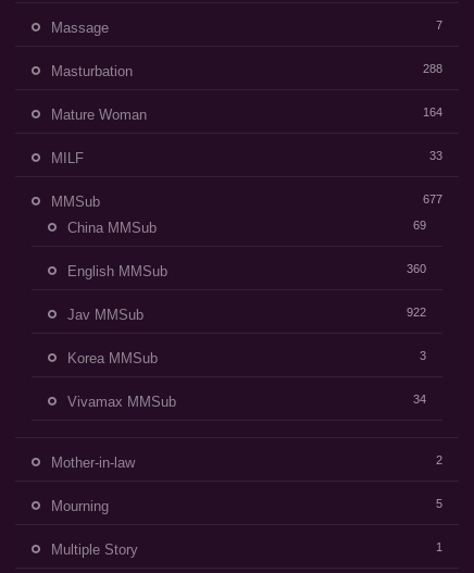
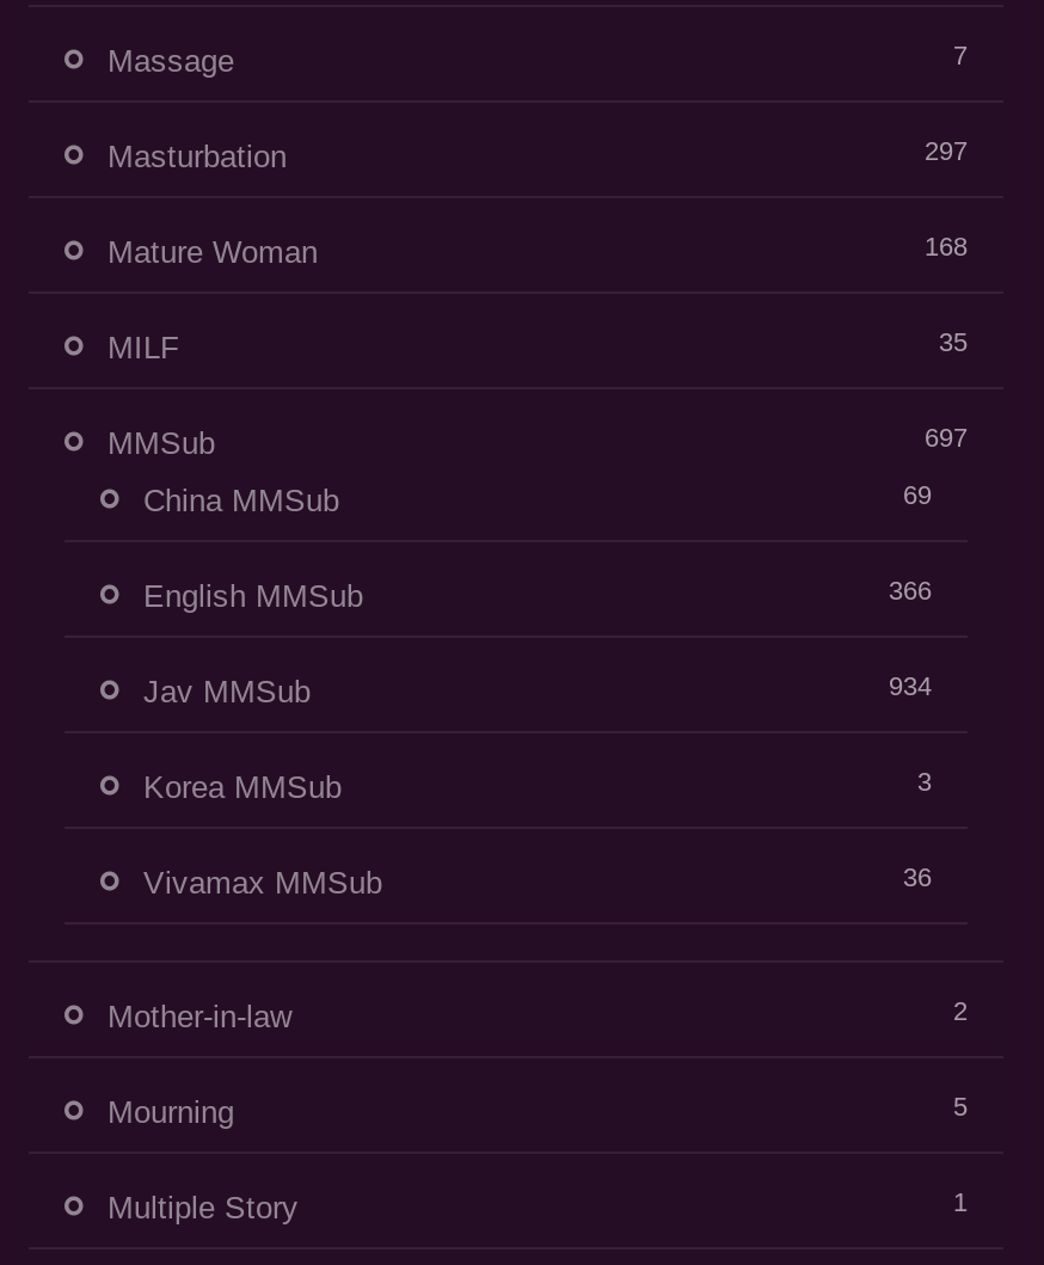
[423,62,442,75] 288 -> [925,137,968,165] 297
[423,106,442,119] 164 -> [925,232,968,261] 168
[429,149,442,162] 33 -> [939,328,968,356] 35
[423,193,442,206] 677 -> [925,423,968,452] 697
[407,262,426,275] 360 -> [889,576,932,605] 366
[407,306,426,319] 922 -> [889,672,932,700] 934
[413,393,426,406] 34 -> [903,863,932,892] 36

